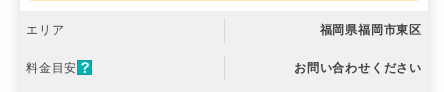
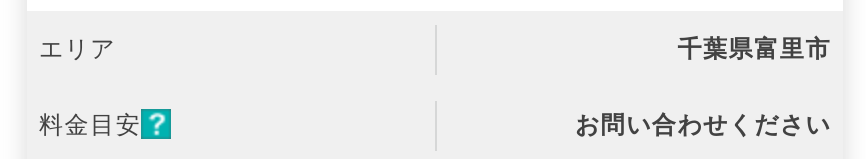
[320,22,422,37] 福岡県福岡市東区 -> [677,34,831,64] 千葉県富里市

